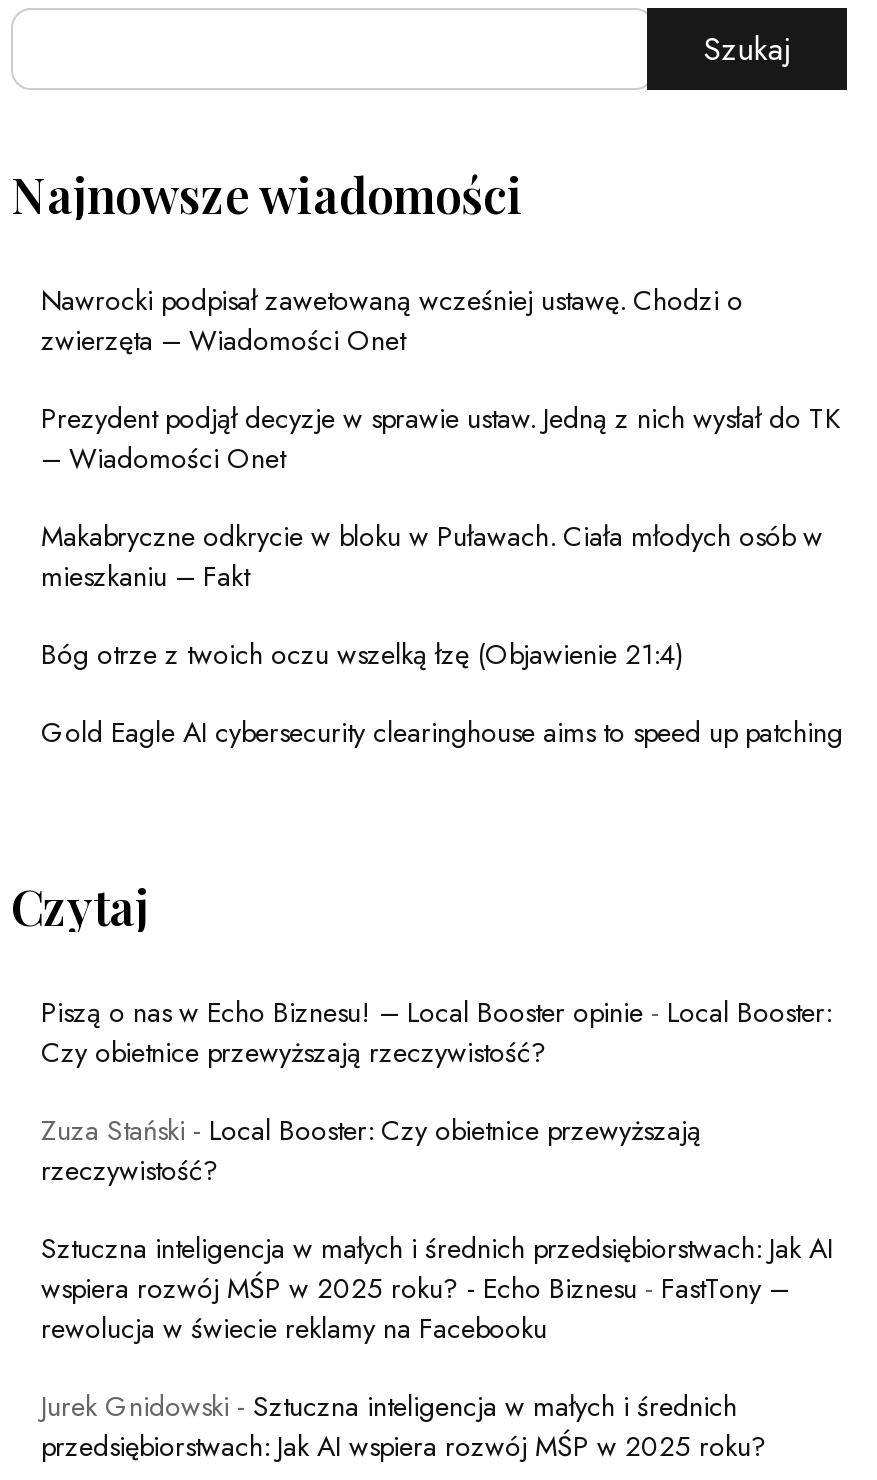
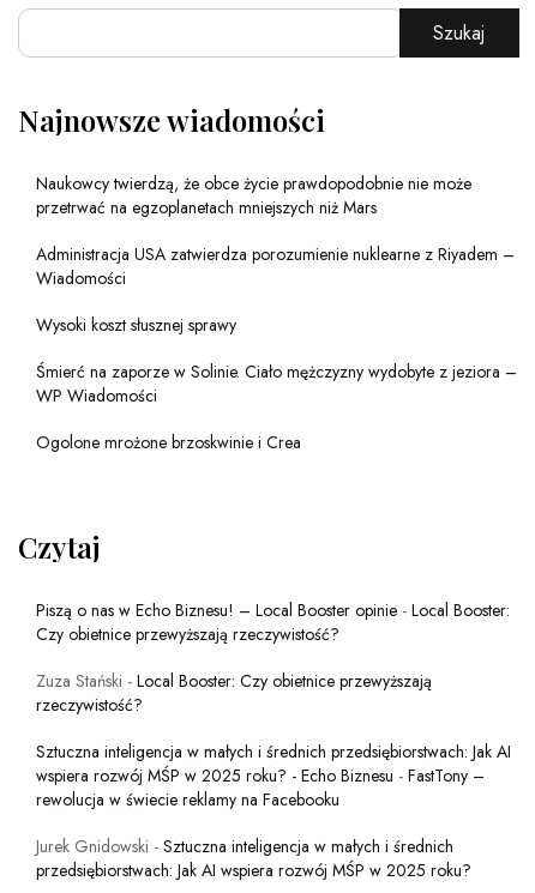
[41,280,743,360] Nawrocki podpisał zawetowaną wcześniej ustawę. Chodzi o | zwierzęta – Wiadomości Onet -> [36,172,471,220] Naukowcy twierdzą, że obce życie prawdopodobnie nie może | przetrwać na egzoplanetach mniejszych niż Mars
[41,398,841,478] Prezydent podjął decyzje w sprawie ustaw. Jedną z nich wysłał do TK | – Wiadomości Onet -> [36,242,515,290] Administracja USA zatwierdza porozumienie nuklearne z Riyadem – | Wiadomości
[41,516,823,596] Makabryczne odkrycie w bloku w Puławach. Ciała młodych osób w | mieszkaniu – Fakt -> [36,313,236,337] Wysoki koszt słusznej sprawy
[41,634,683,674] Bóg otrze z twoich oczu wszelką łzę (Objawienie 21:4) -> [36,360,517,408] Śmierć na zaporze w Solinie. Ciało mężczyzny wydobyte z jeziora – | WP Wiadomości
[41,712,843,752] Gold Eagle AI cybersecurity clearinghouse aims to speed up patching -> [36,431,301,455] Ogolone mrożone brzoskwinie i Crea

